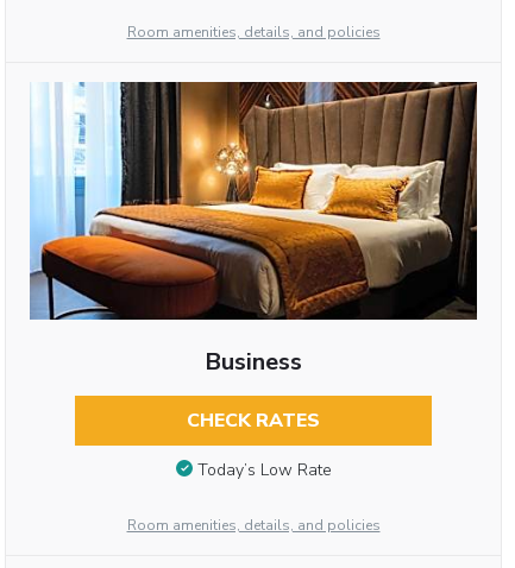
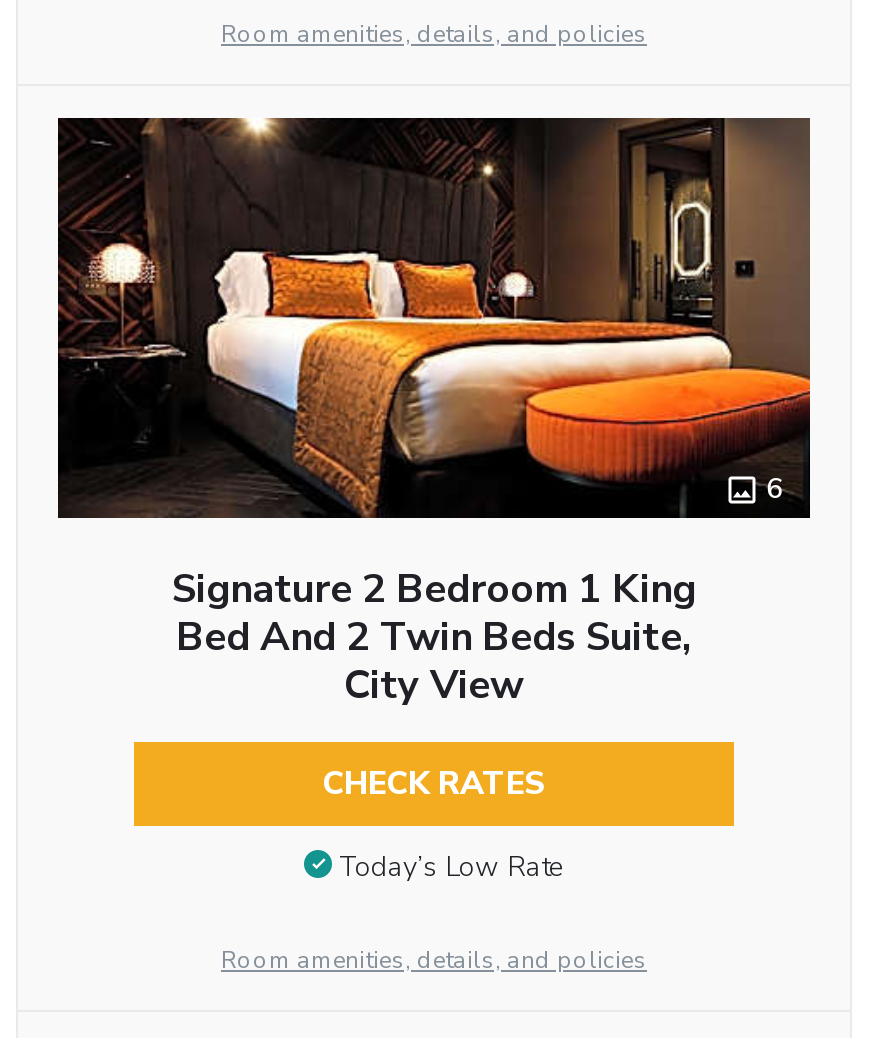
[29,81,476,378] [image] | Business -> [56,116,812,712] [image] | 6 | Signature 2 Bedroom 1 King | Bed And 2 Twin Beds Suite, | City View

